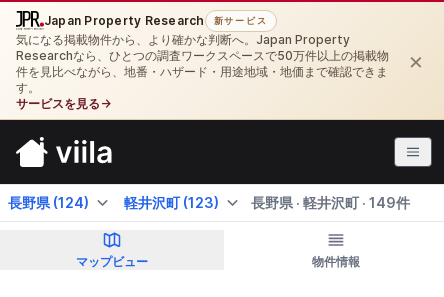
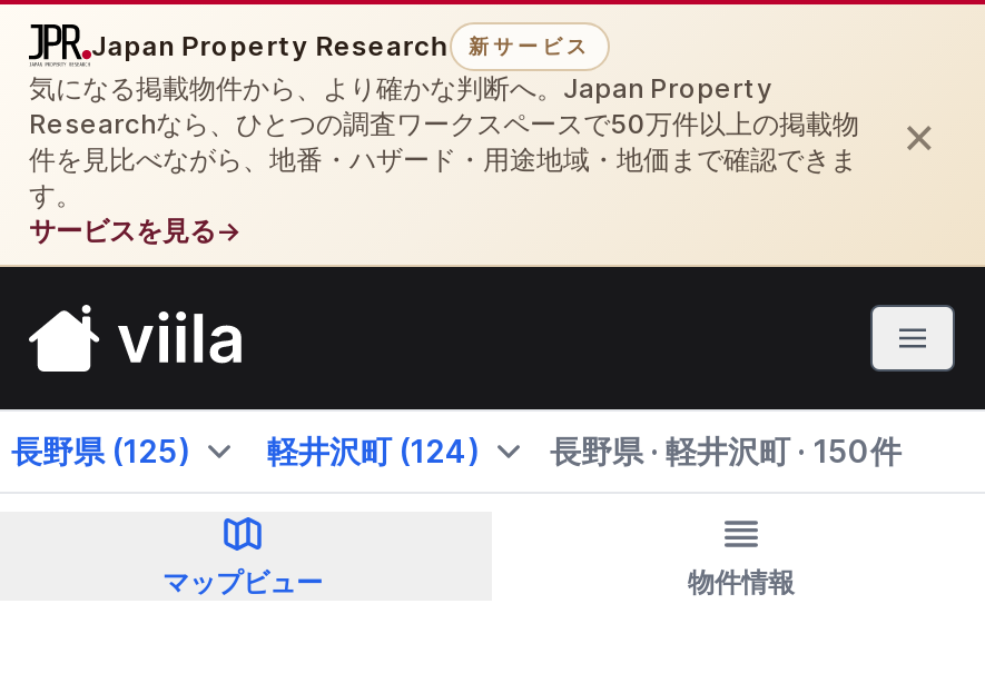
[251,194,410,211] 長野県 · 軽井沢町 · 149件 -> [550,432,902,469] 長野県 · 軽井沢町 · 150件

